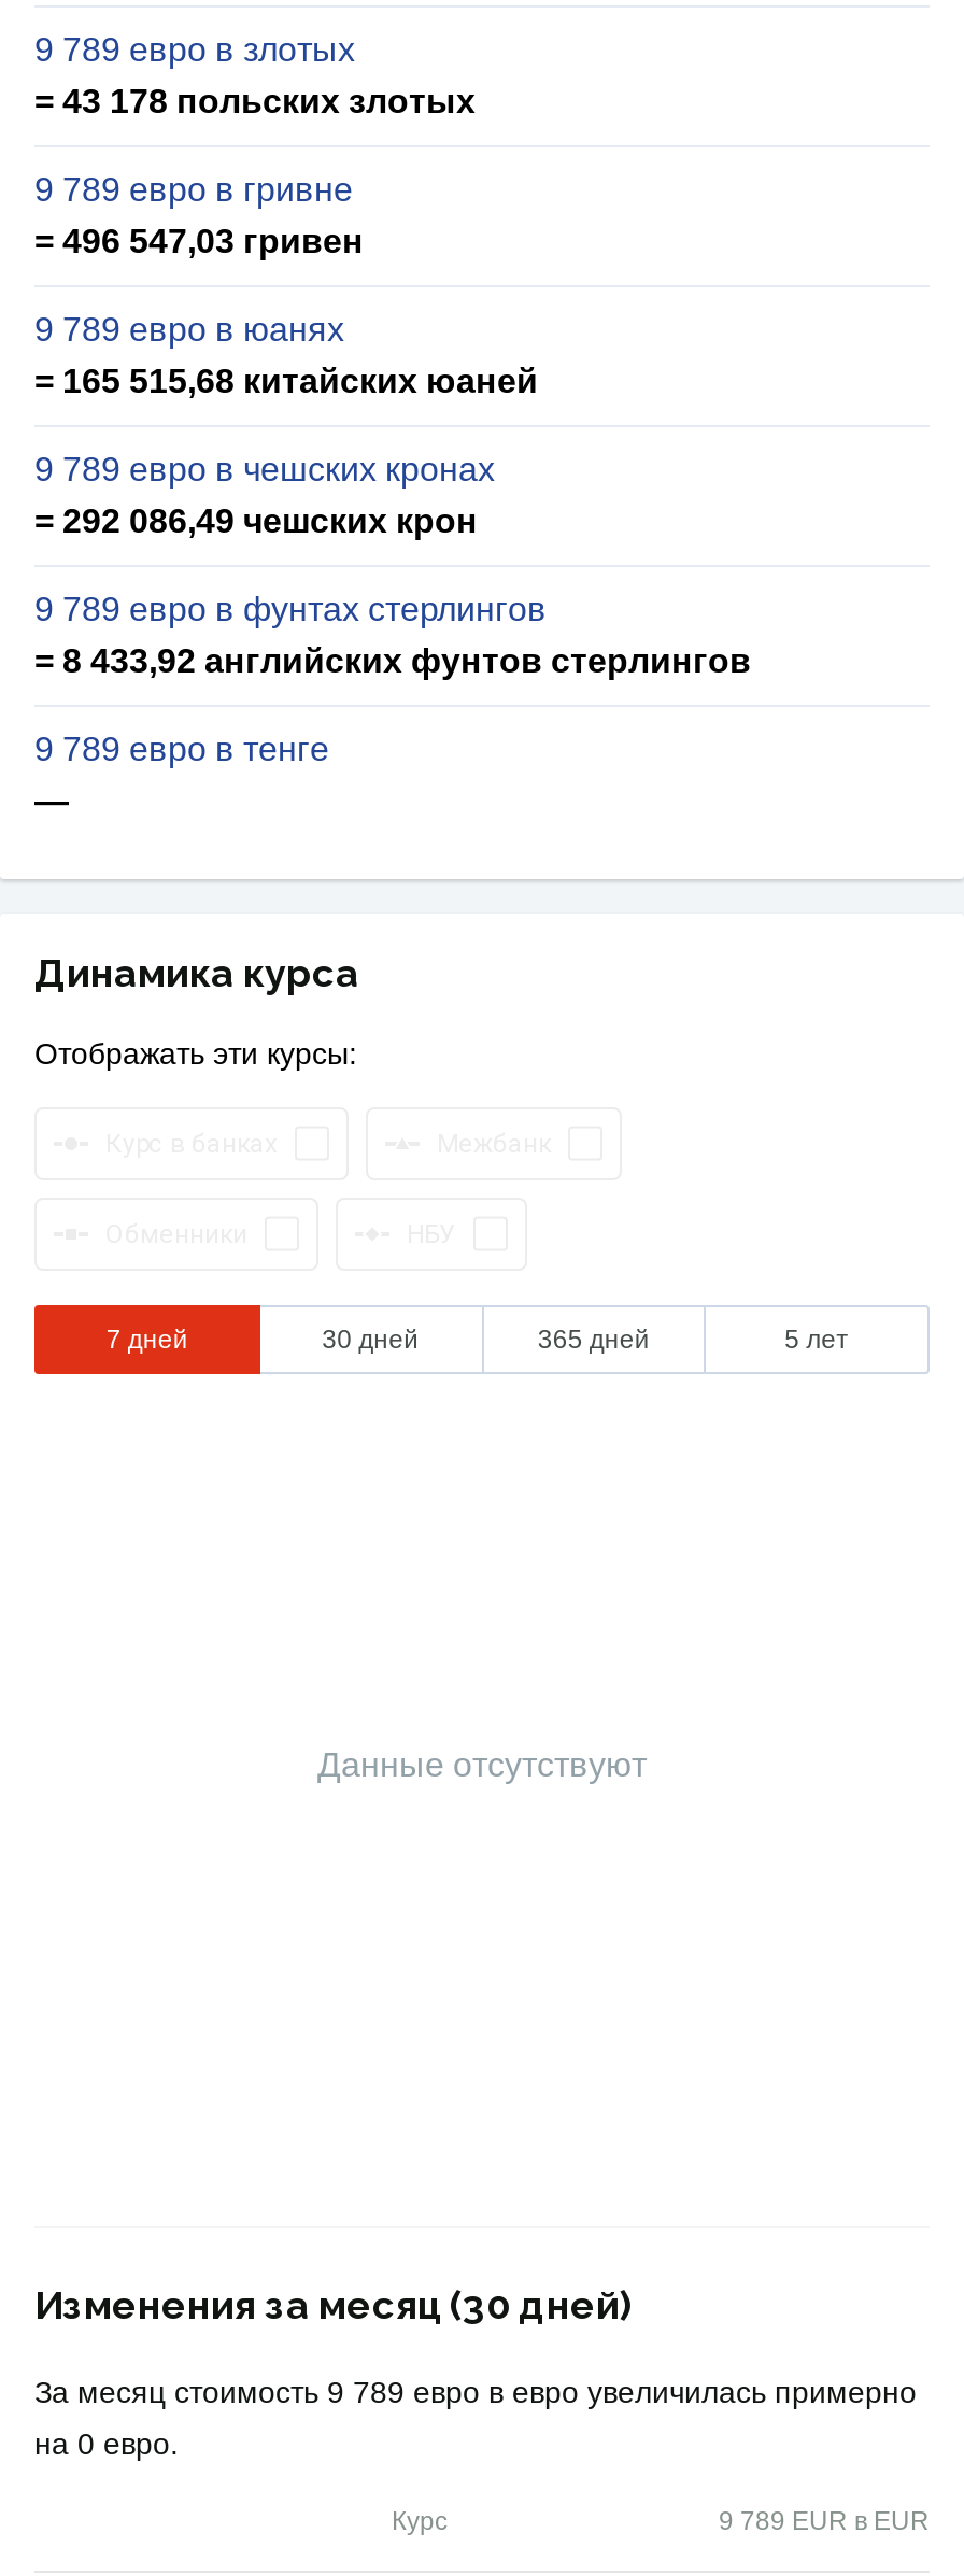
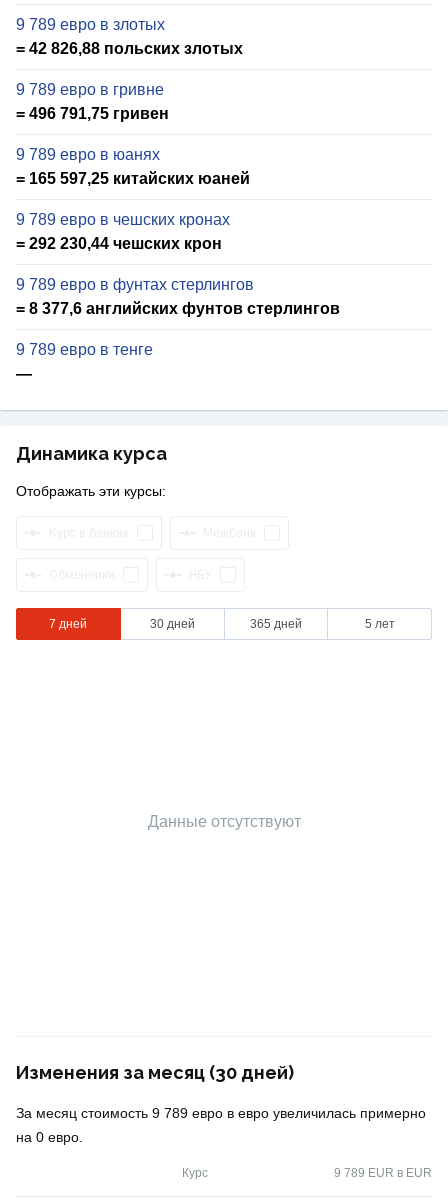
[34,83,476,120] = 43 178 польских злотых -> [16,40,243,57] = 42 826,88 польских злотых
[34,223,364,260] = 496 547,03 гривен -> [16,105,169,122] = 496 791,75 гривен
[34,363,538,400] = 165 515,68 китайских юаней -> [16,170,250,187] = 165 597,25 китайских юаней
[34,503,478,540] = 292 086,49 чешских крон -> [16,235,222,252] = 292 230,44 чешских крон
[34,643,751,679] = 8 433,92 английских фунтов стерлингов -> [16,300,340,317] = 8 377,6 английских фунтов стерлингов

